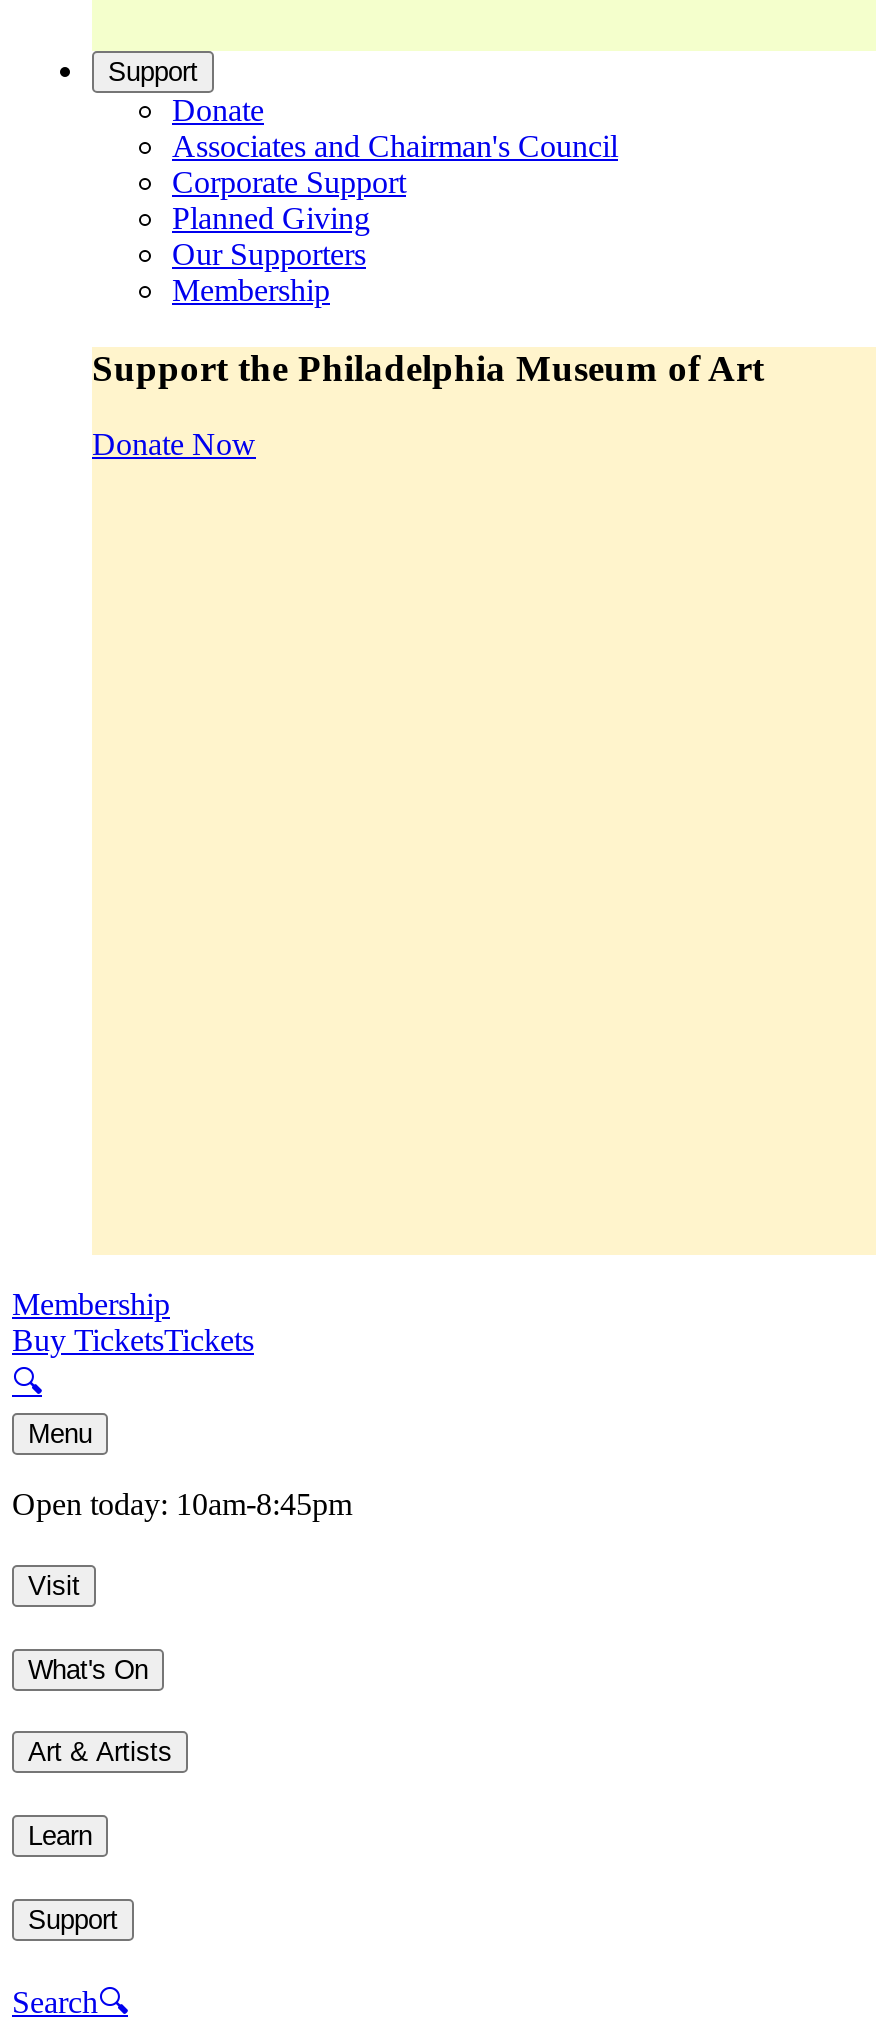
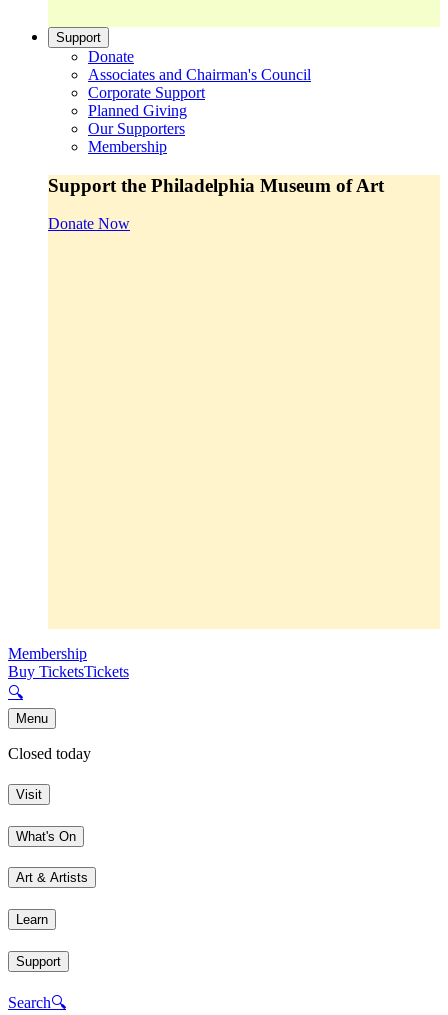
[12,1488,352,1522] Open today: 10am-8:45pm -> [8,745,91,762] Closed today

